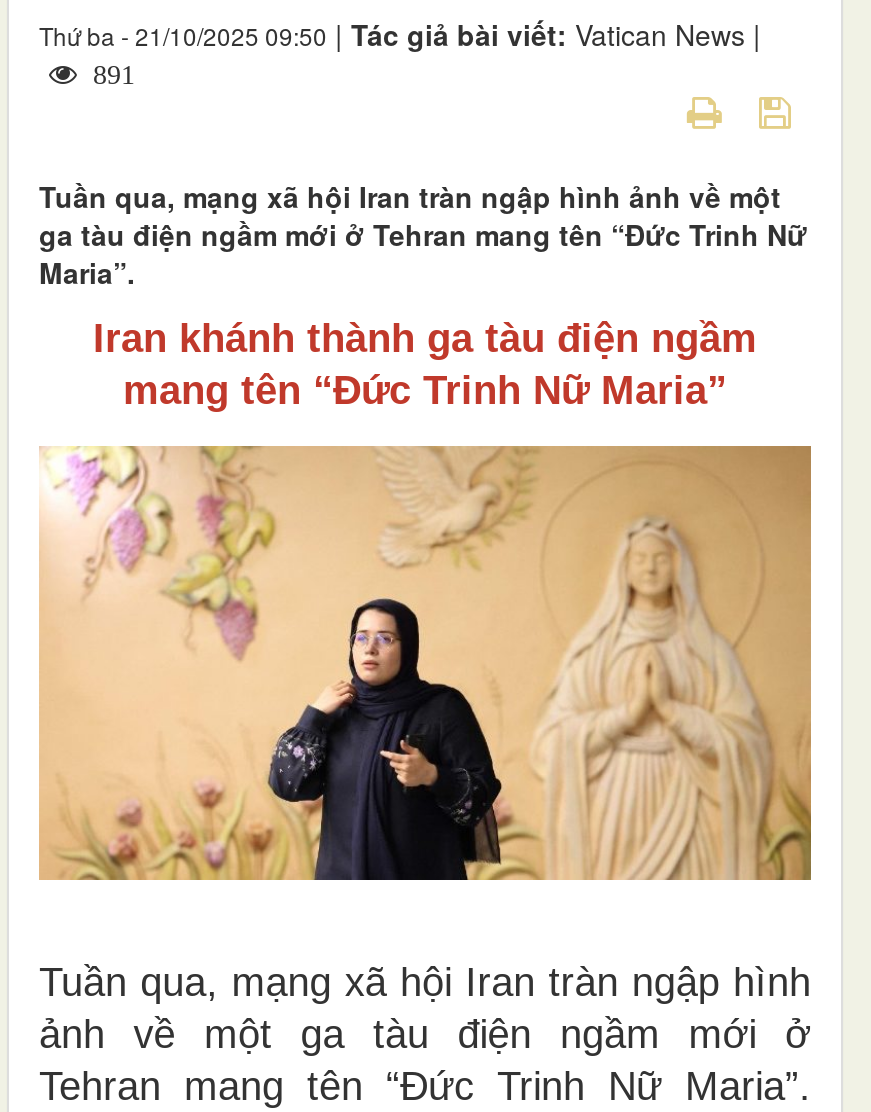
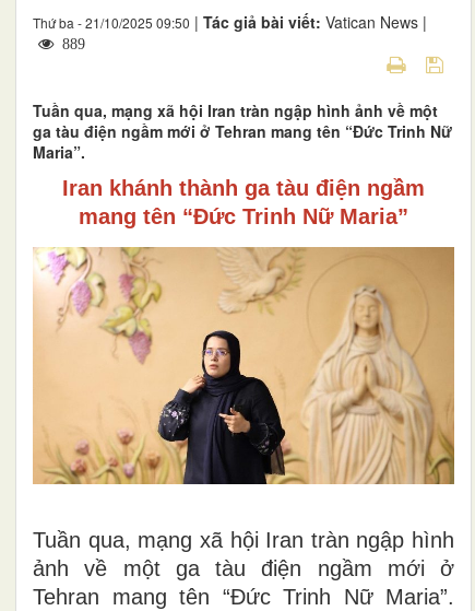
[77,59,135,87] 891 -> [54,36,85,51] 889

